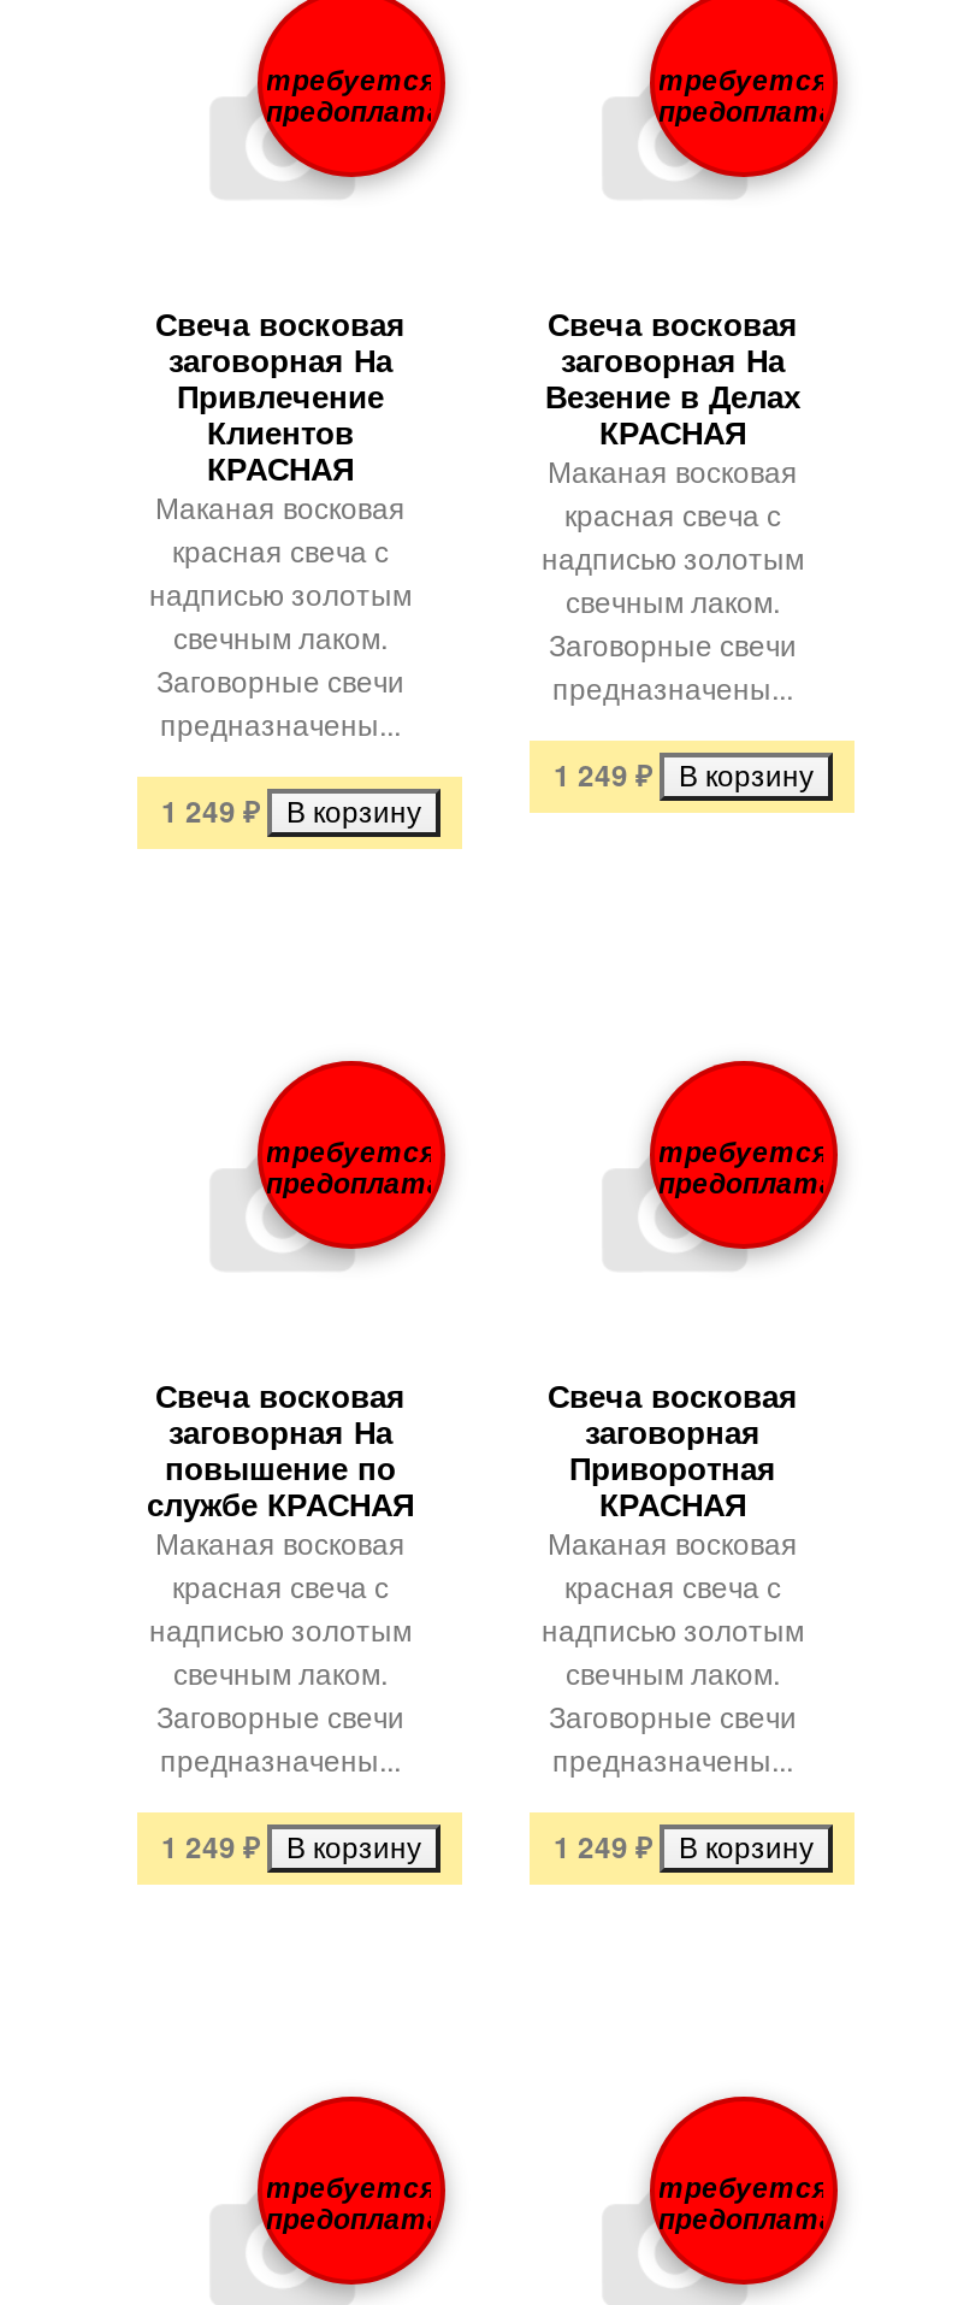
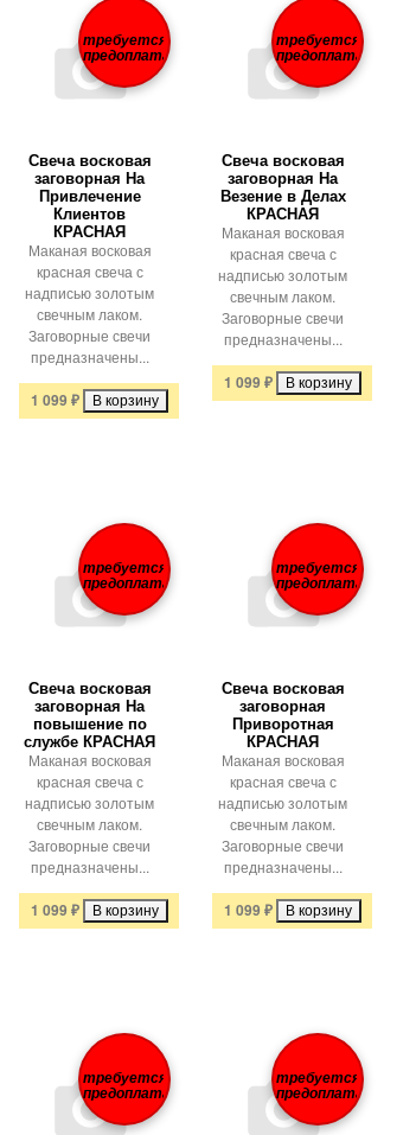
[554,753,652,797] 1 249 ₽ -> [224,371,273,392] 1 099 ₽
[161,789,260,833] 1 249 ₽ -> [31,389,79,410] 1 099 ₽
[161,1825,260,1868] 1 249 ₽ -> [31,899,79,920] 1 099 ₽
[554,1825,652,1868] 1 249 ₽ -> [224,899,273,920] 1 099 ₽

